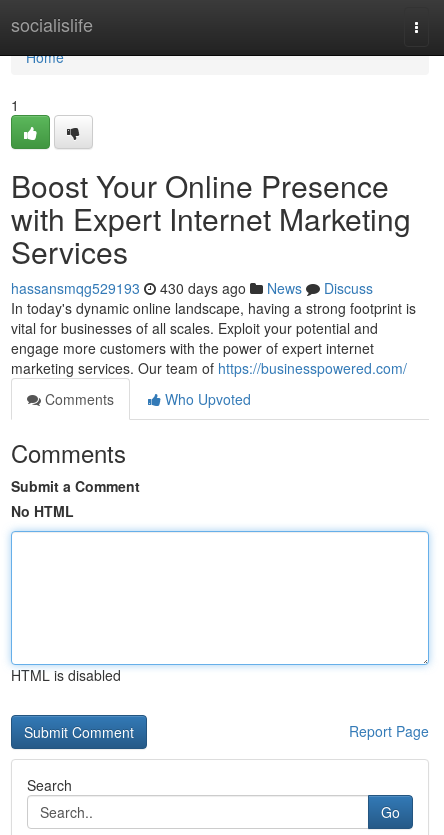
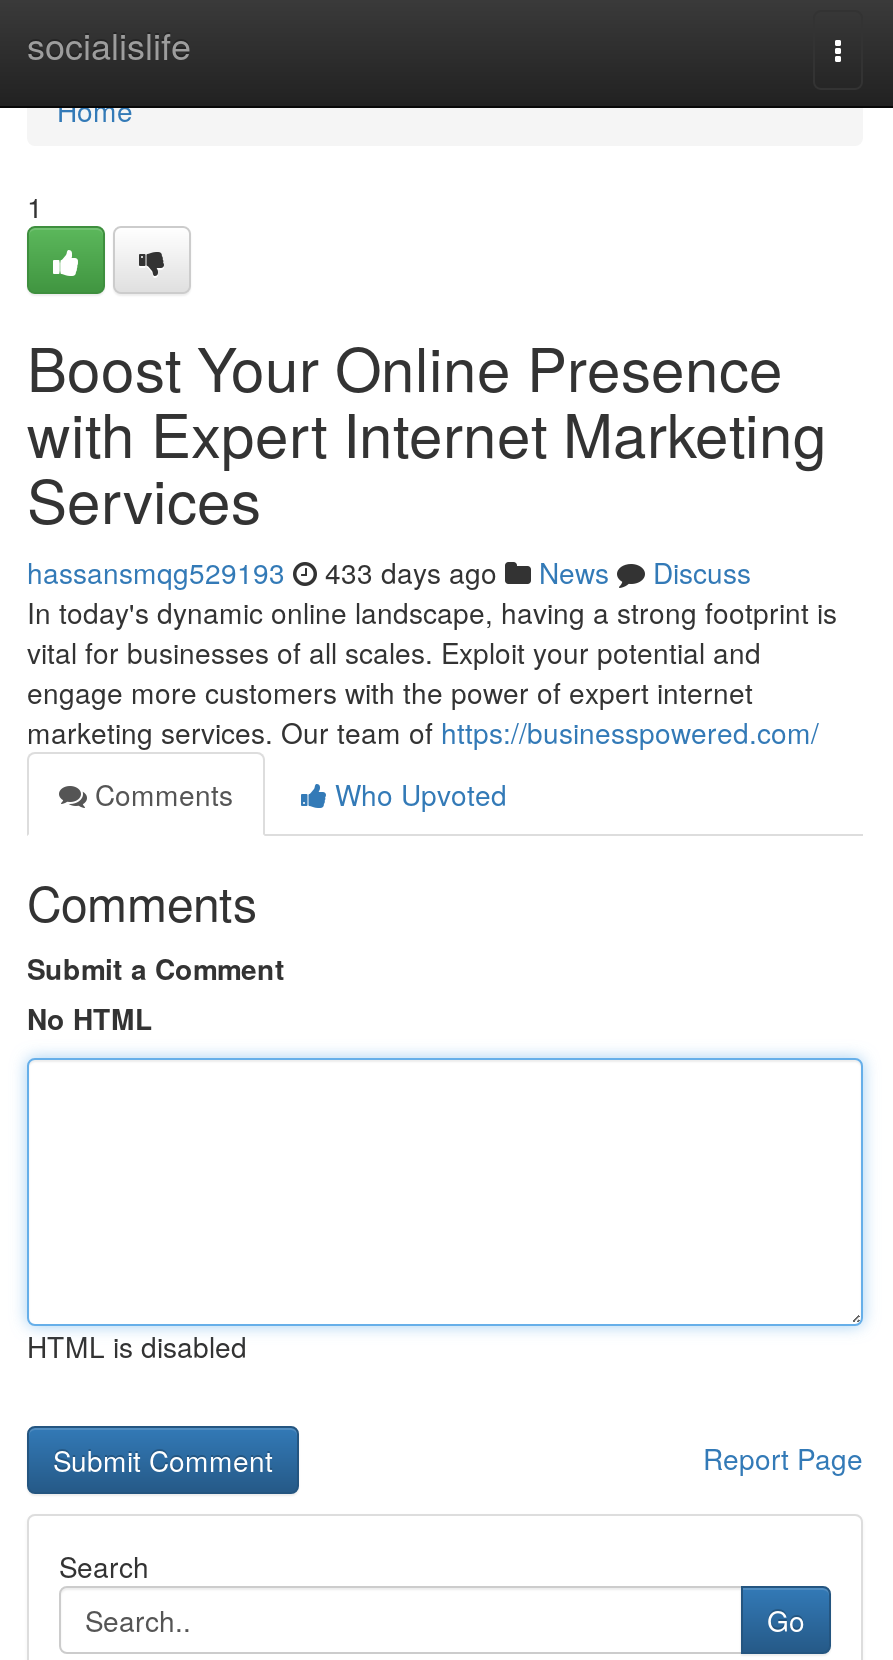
[11,278,373,298] hassansmqg529193 430 days ago News Discuss -> [27,552,751,592] hassansmqg529193 433 days ago News Discuss

